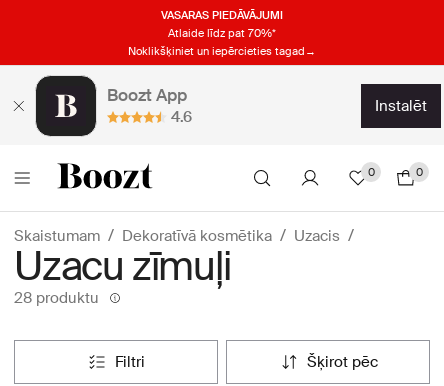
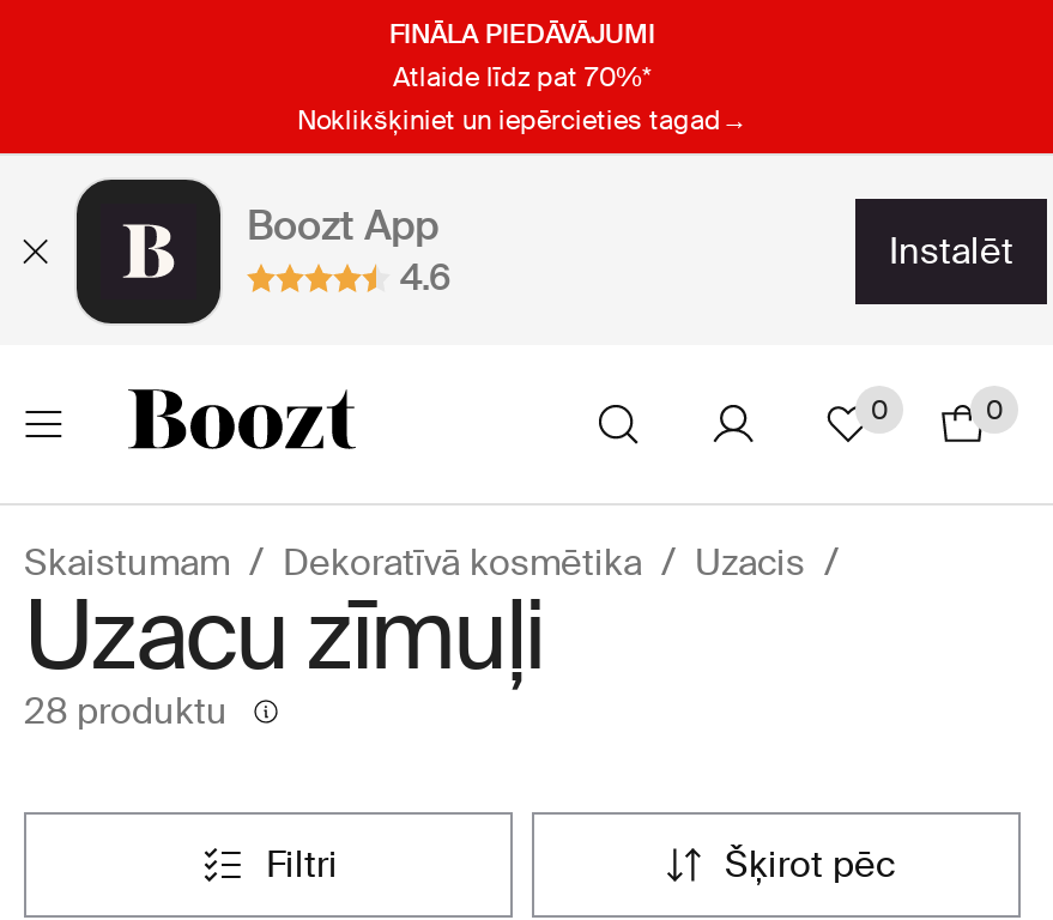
[161,7,283,21] VASARAS PIEDĀVĀJUMI -> [389,16,655,49] FINĀLA PIEDĀVĀJUMI

